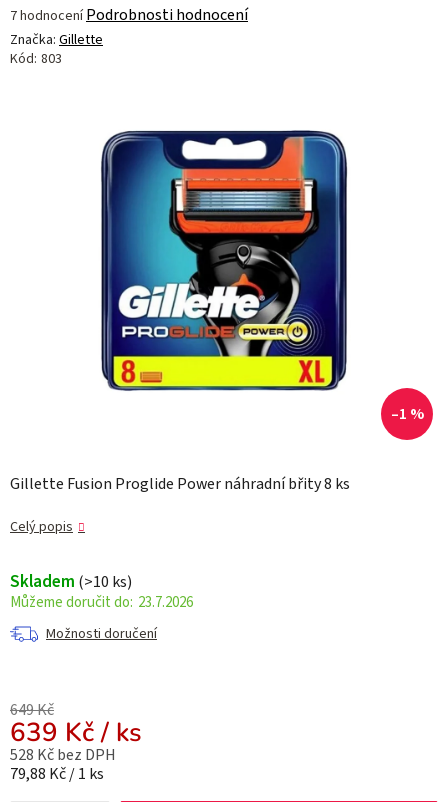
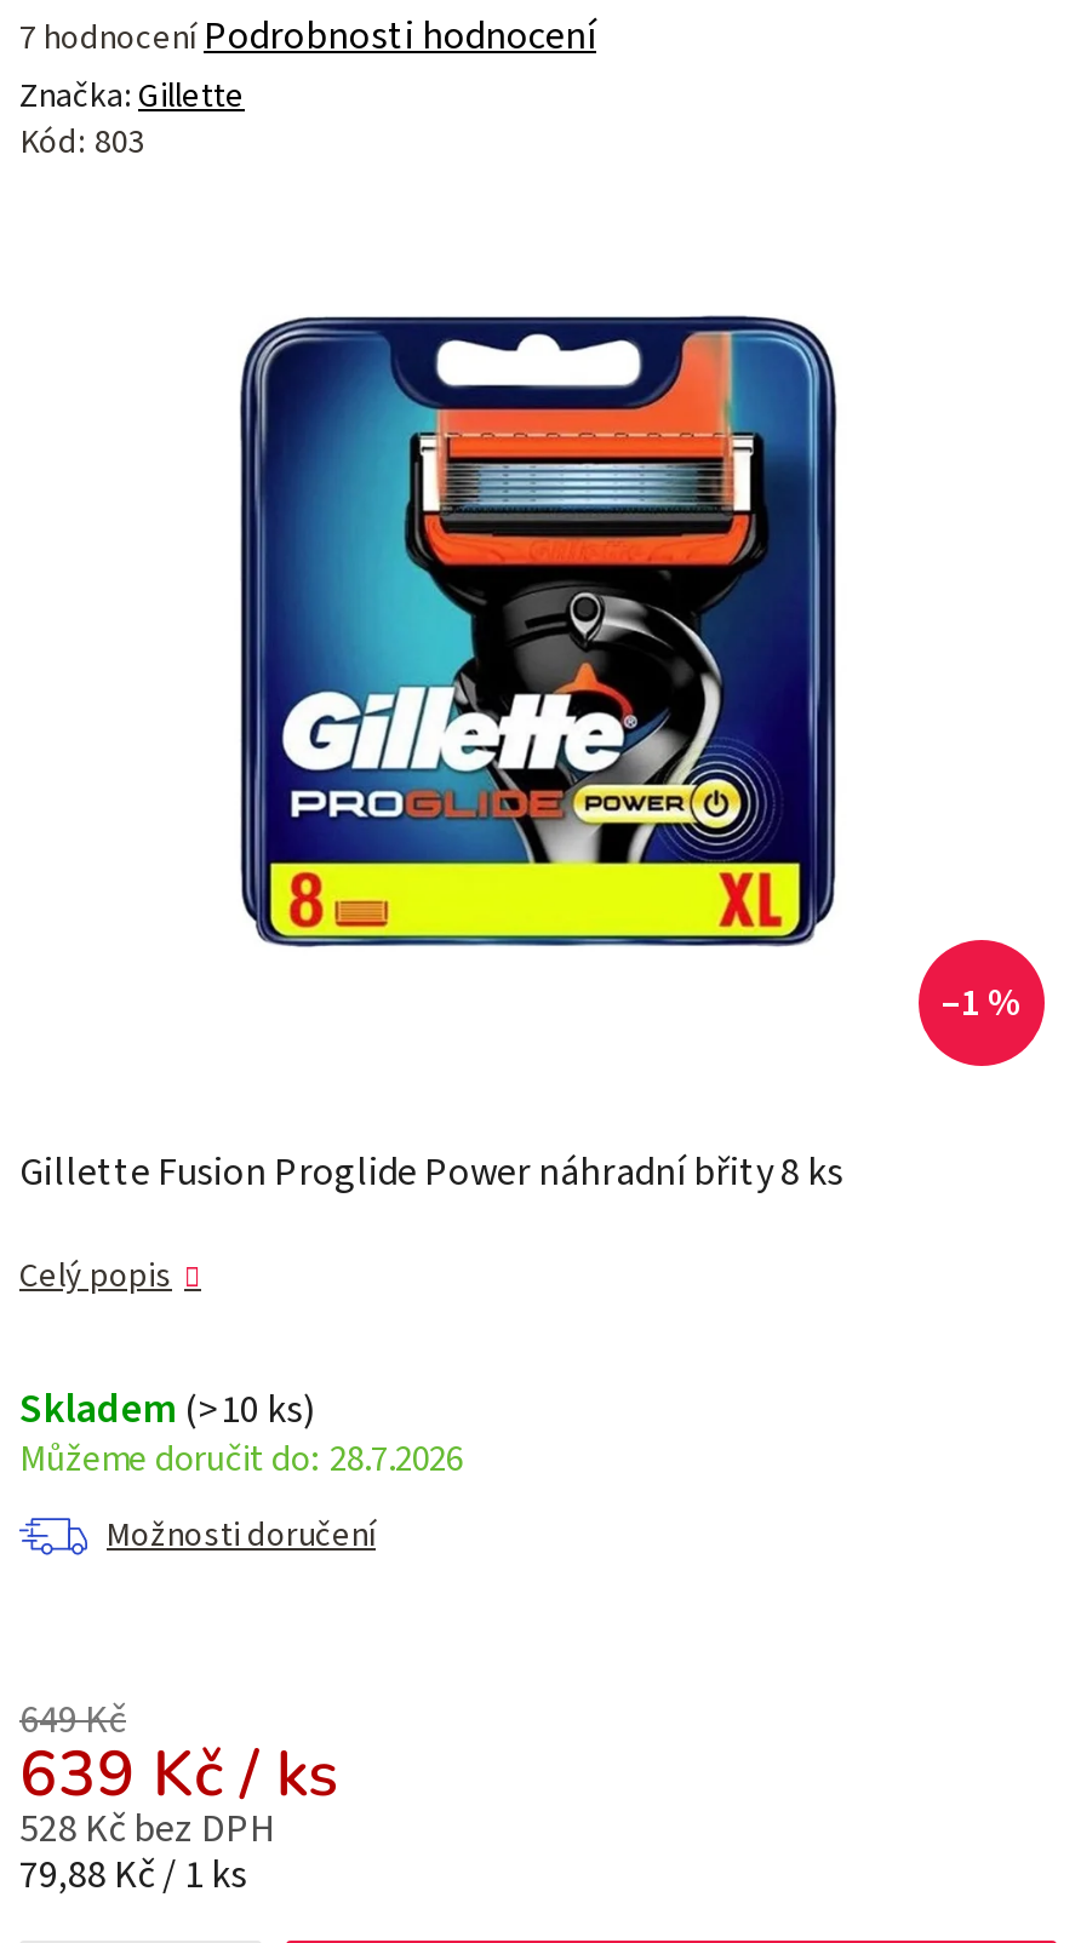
[135,592,193,613] 23.7.2026 -> [322,1434,463,1485] 28.7.2026

